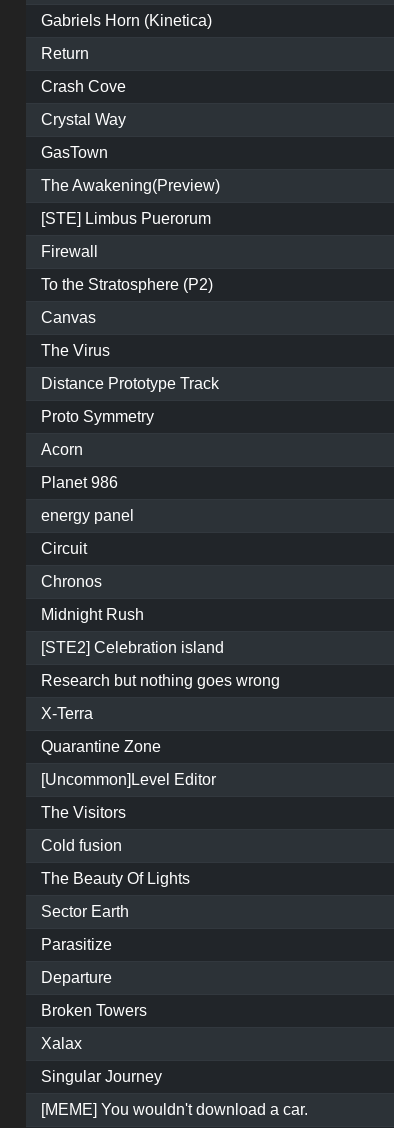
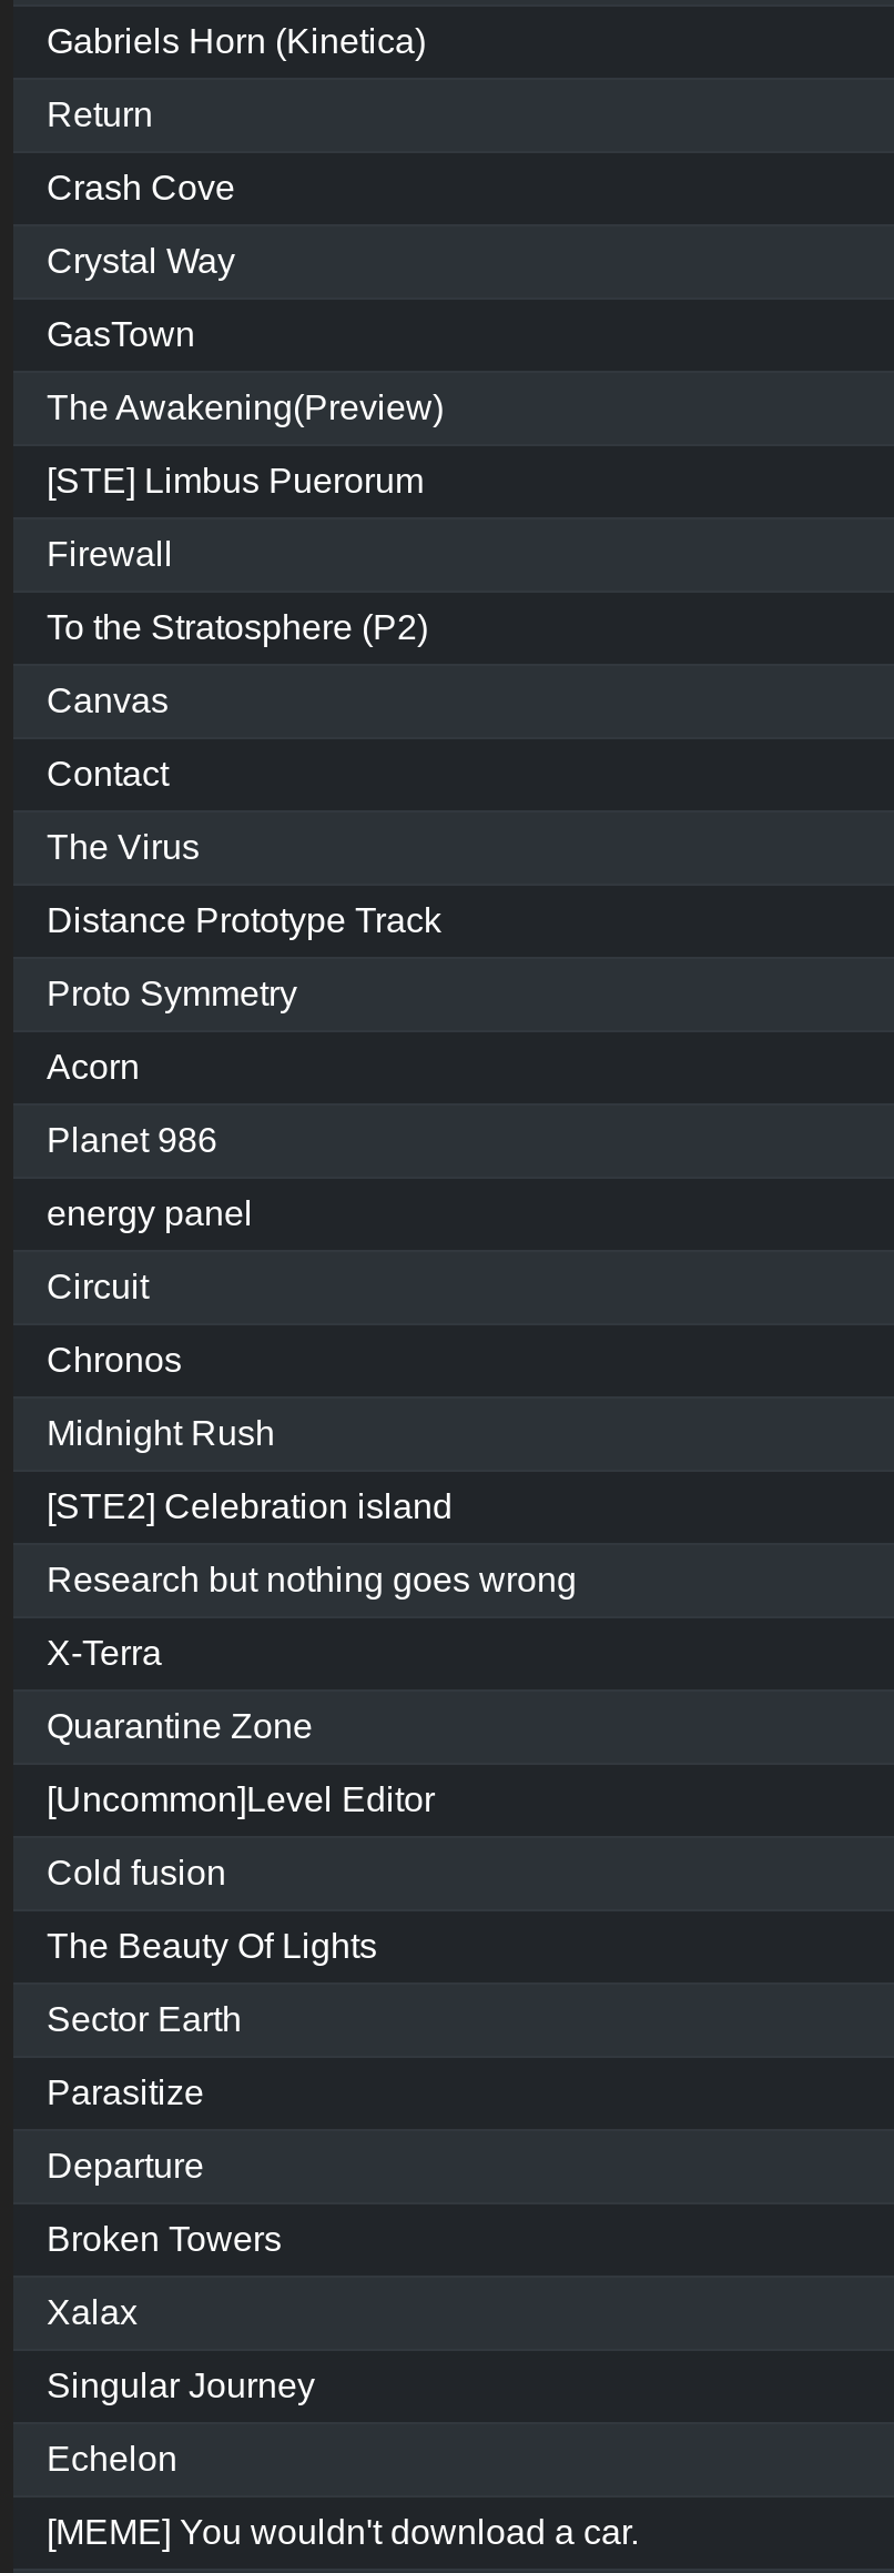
none -> [47,755,169,793] Contact
[41,804,126,821] The Visitors -> none
none -> [47,2440,177,2478] Echelon

